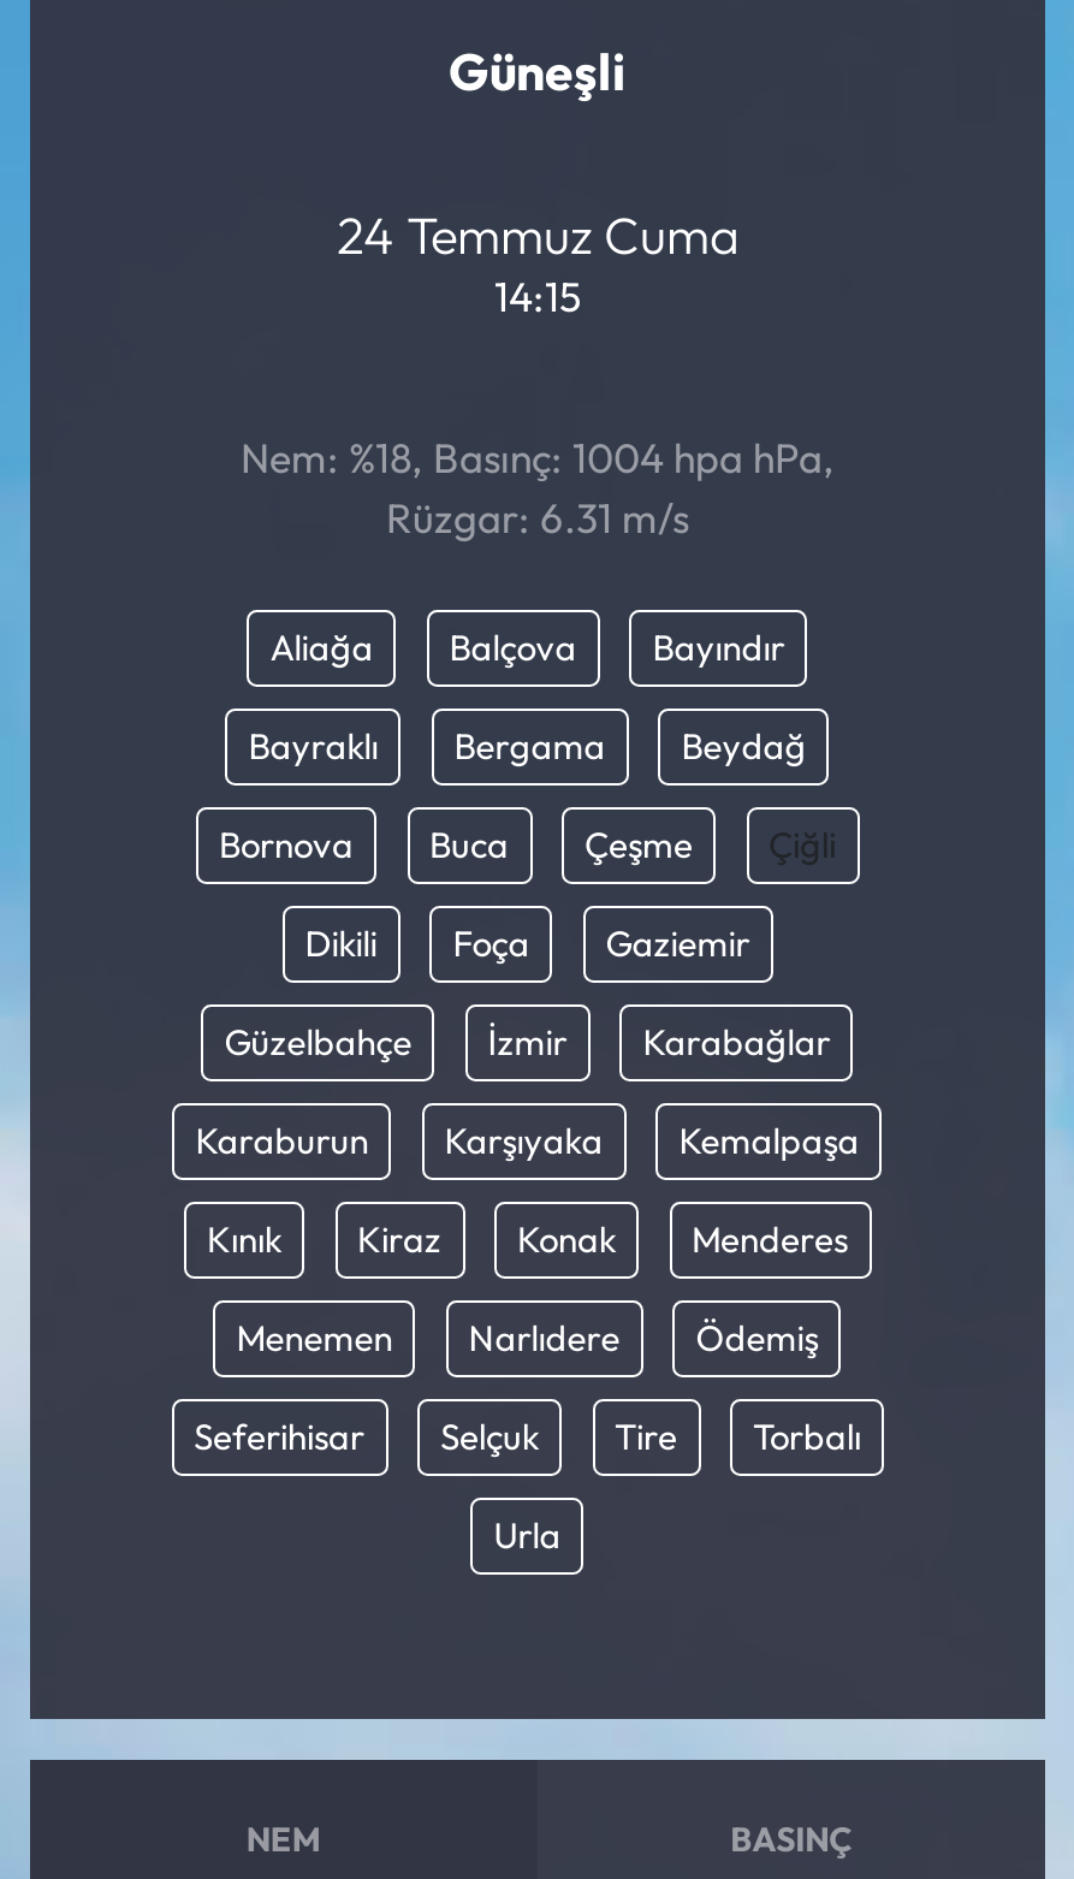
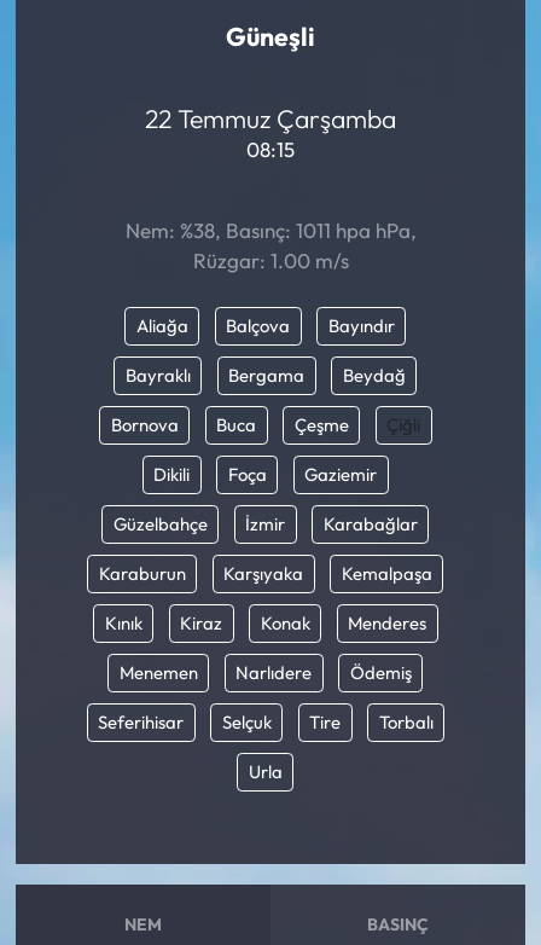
[337,202,738,267] 24 Temmuz Cuma -> [145,102,396,135] 22 Temmuz Çarşamba
[494,270,581,320] 14:15 -> [246,136,295,161] 08:15
[241,432,835,483] Nem: %18, Basınç: 1004 hpa hPa, -> [125,218,416,243] Nem: %38, Basınç: 1011 hpa hPa,
[386,492,689,543] Rüzgar: 6.31 m/s -> [193,248,348,273] Rüzgar: 1.00 m/s

